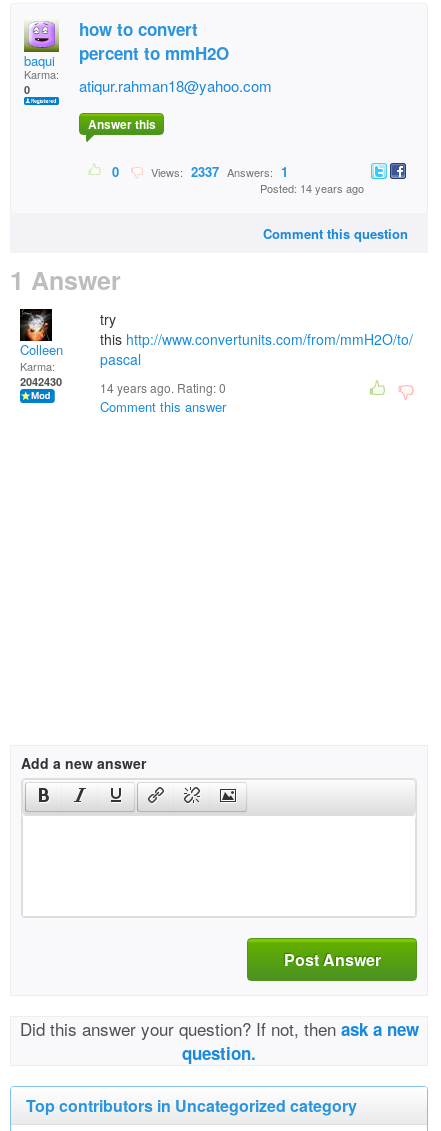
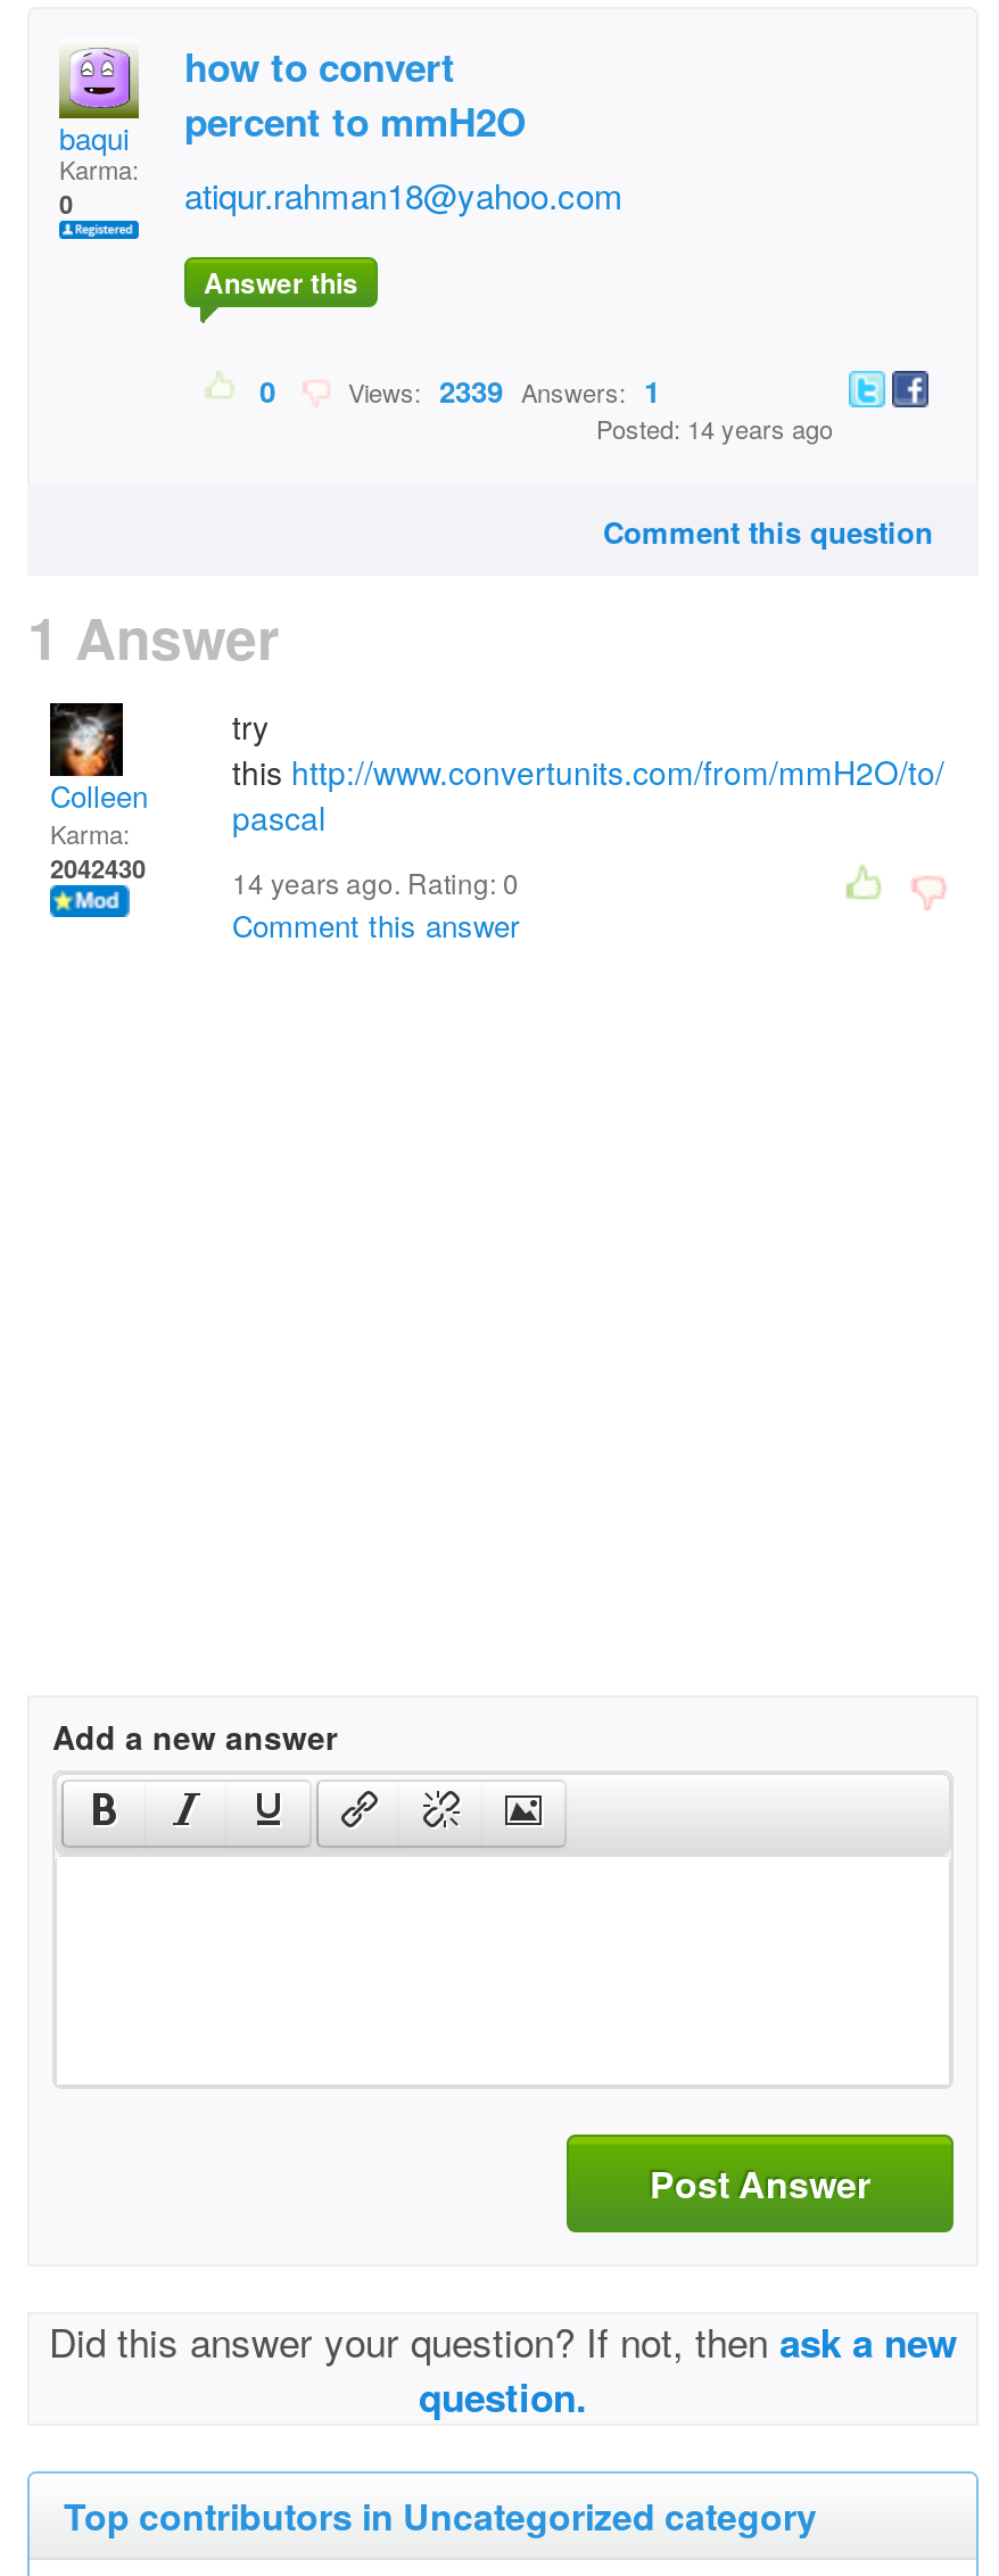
[145,162,288,181] Views: 2337 Answers: 1 -> [335,369,660,412] Views: 2339 Answers: 1

